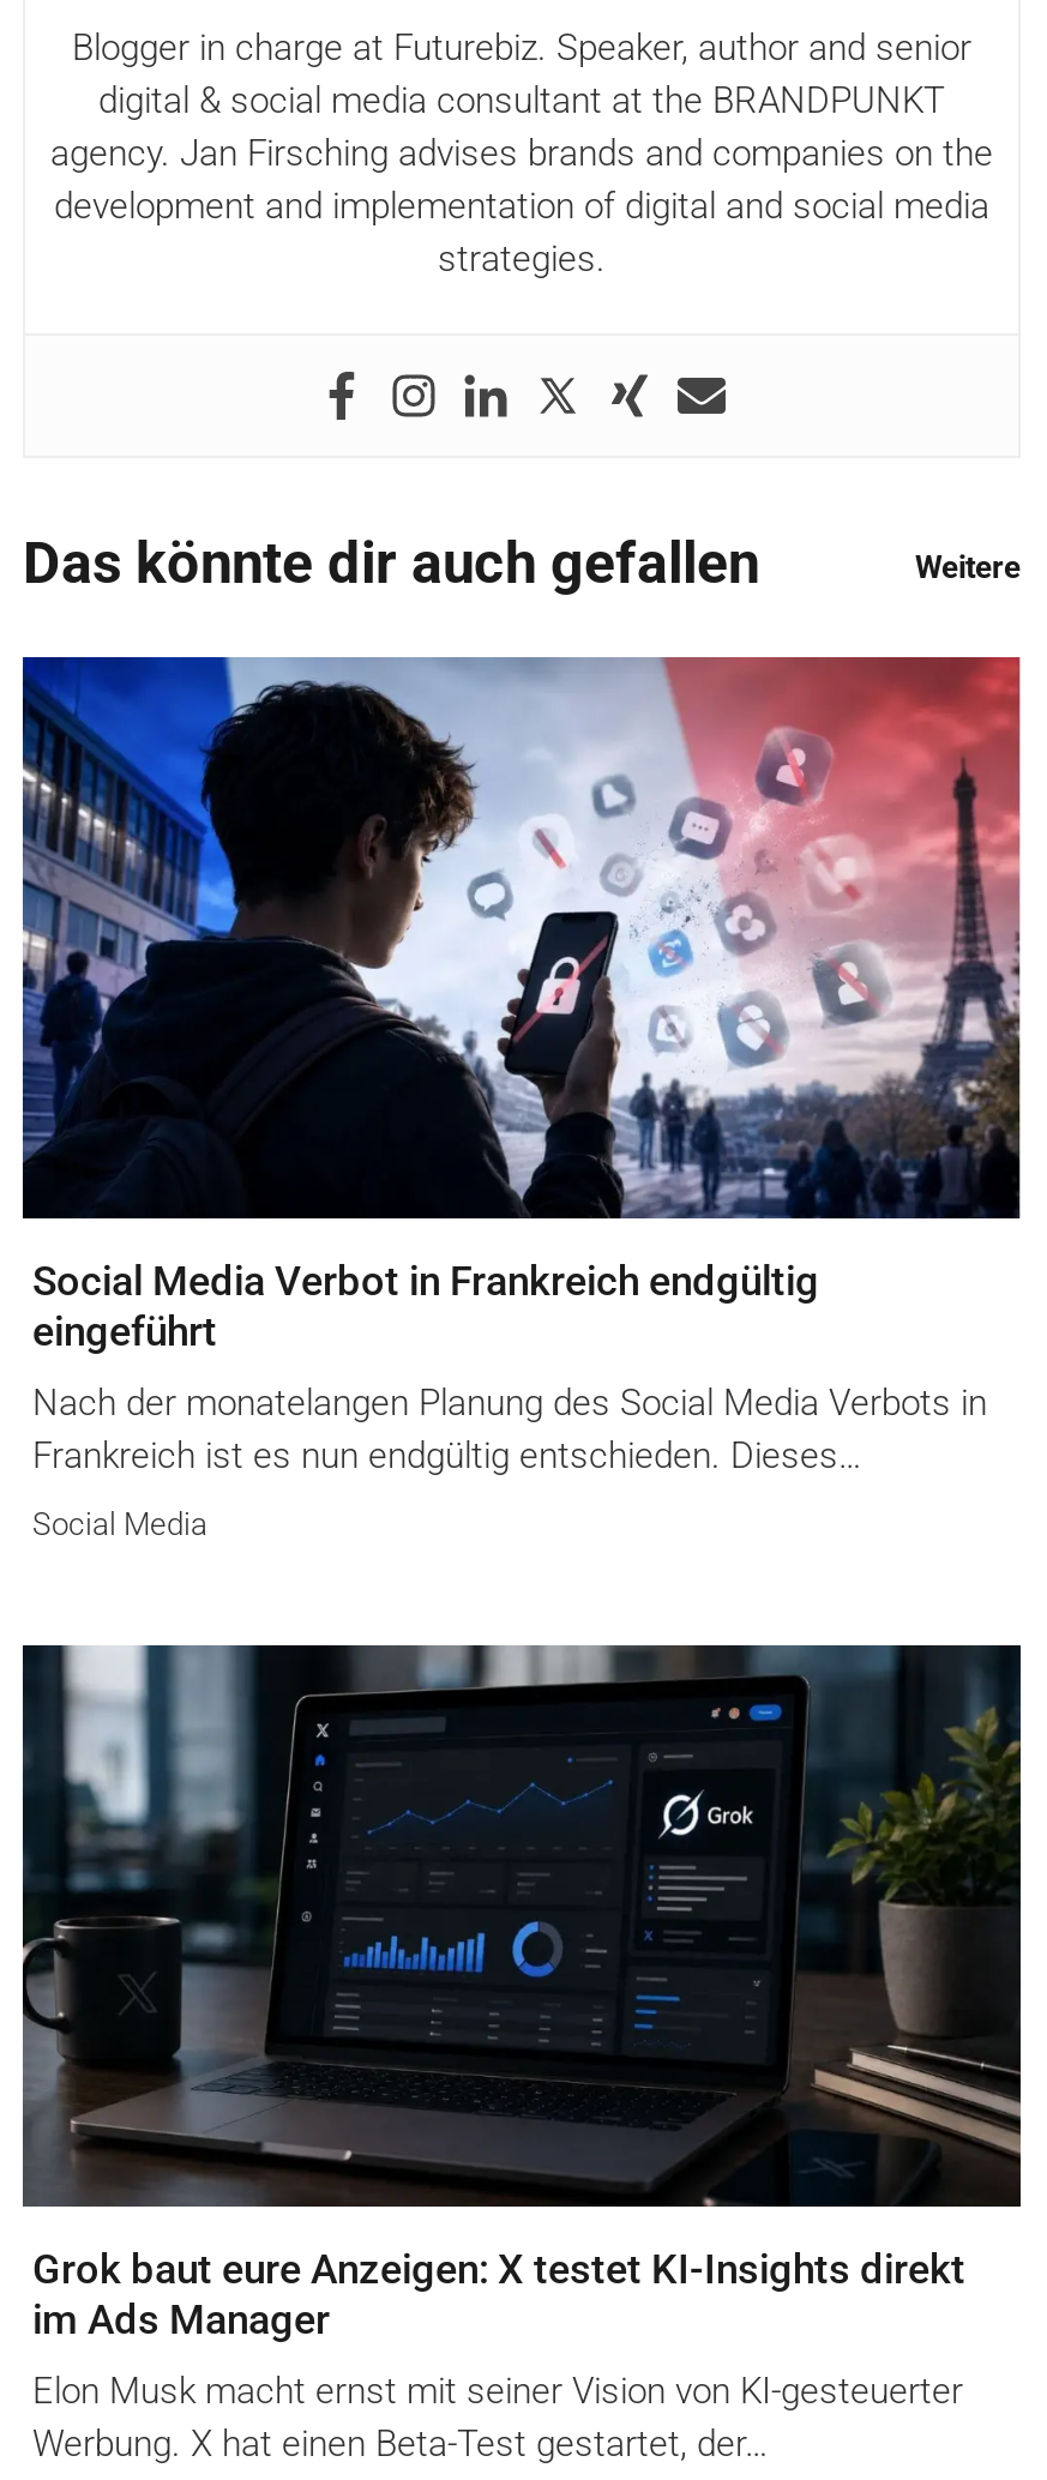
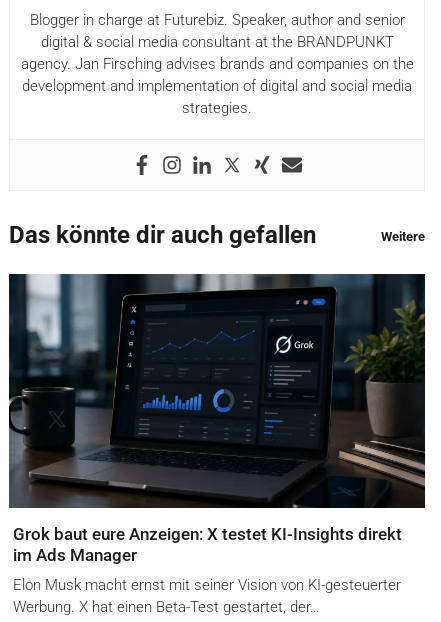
[20,655,1023,1543] [image] | Social Media Verbot in Frankreich endgültig | eingeführt | Nach der monatelangen Planung des Social Media Verbots in | Frankreich ist es nun endgültig entschieden. Dieses… | Social Media -> none

